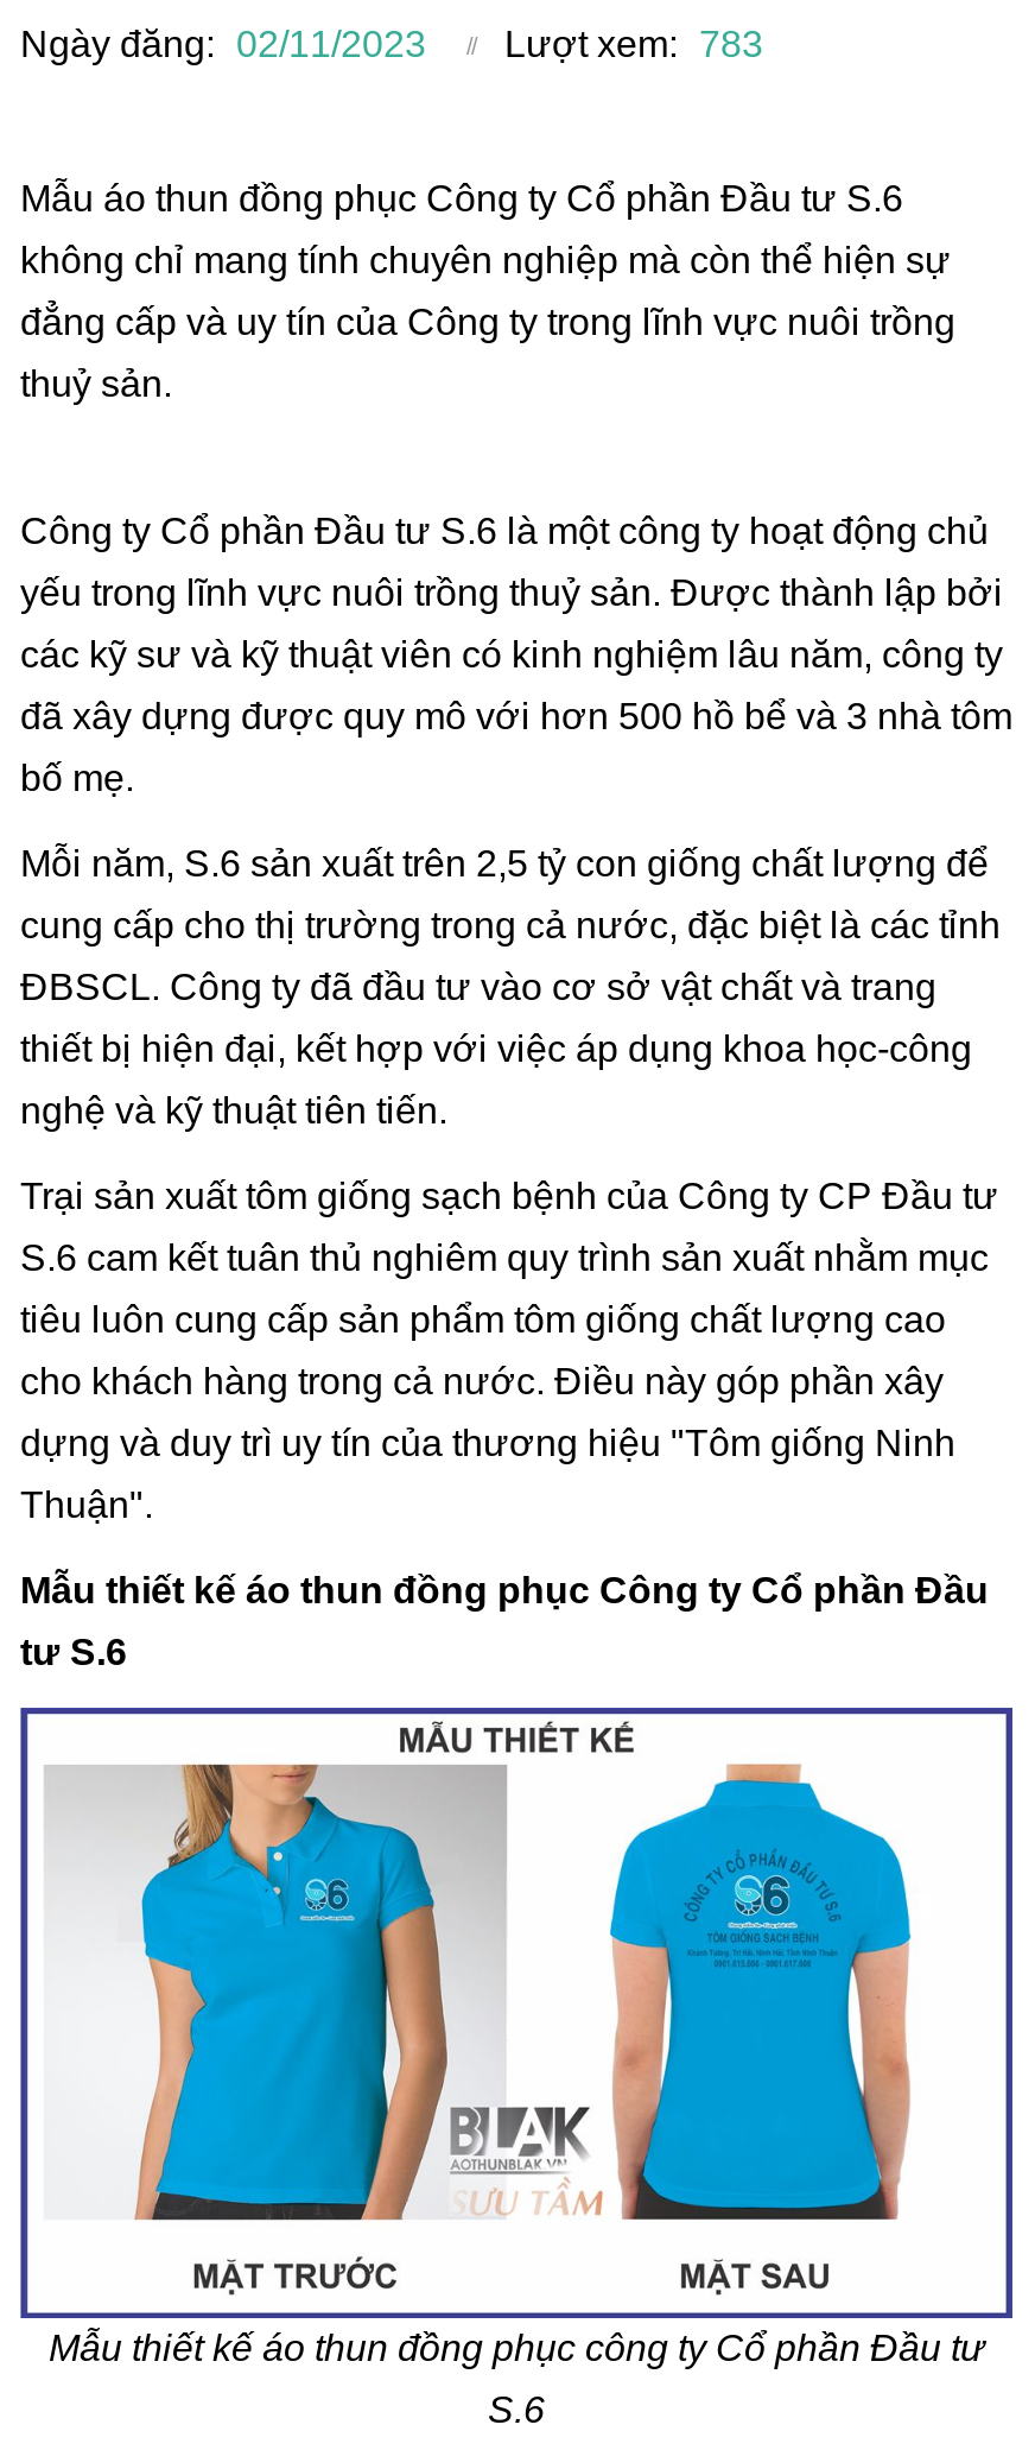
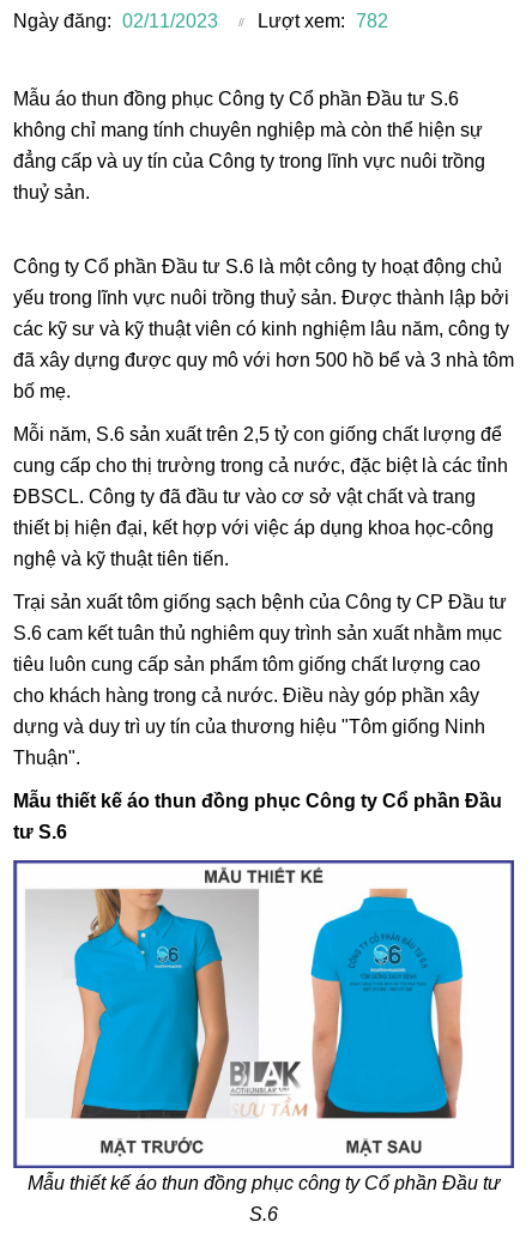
[20,24,763,64] Ngày đăng: 02/11/2023 Lượt xem: 783 -> [13,11,388,31] Ngày đăng: 02/11/2023 Lượt xem: 782

